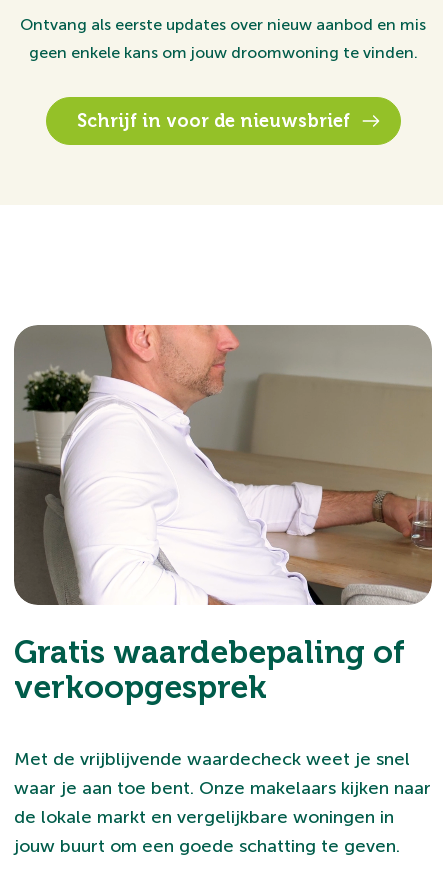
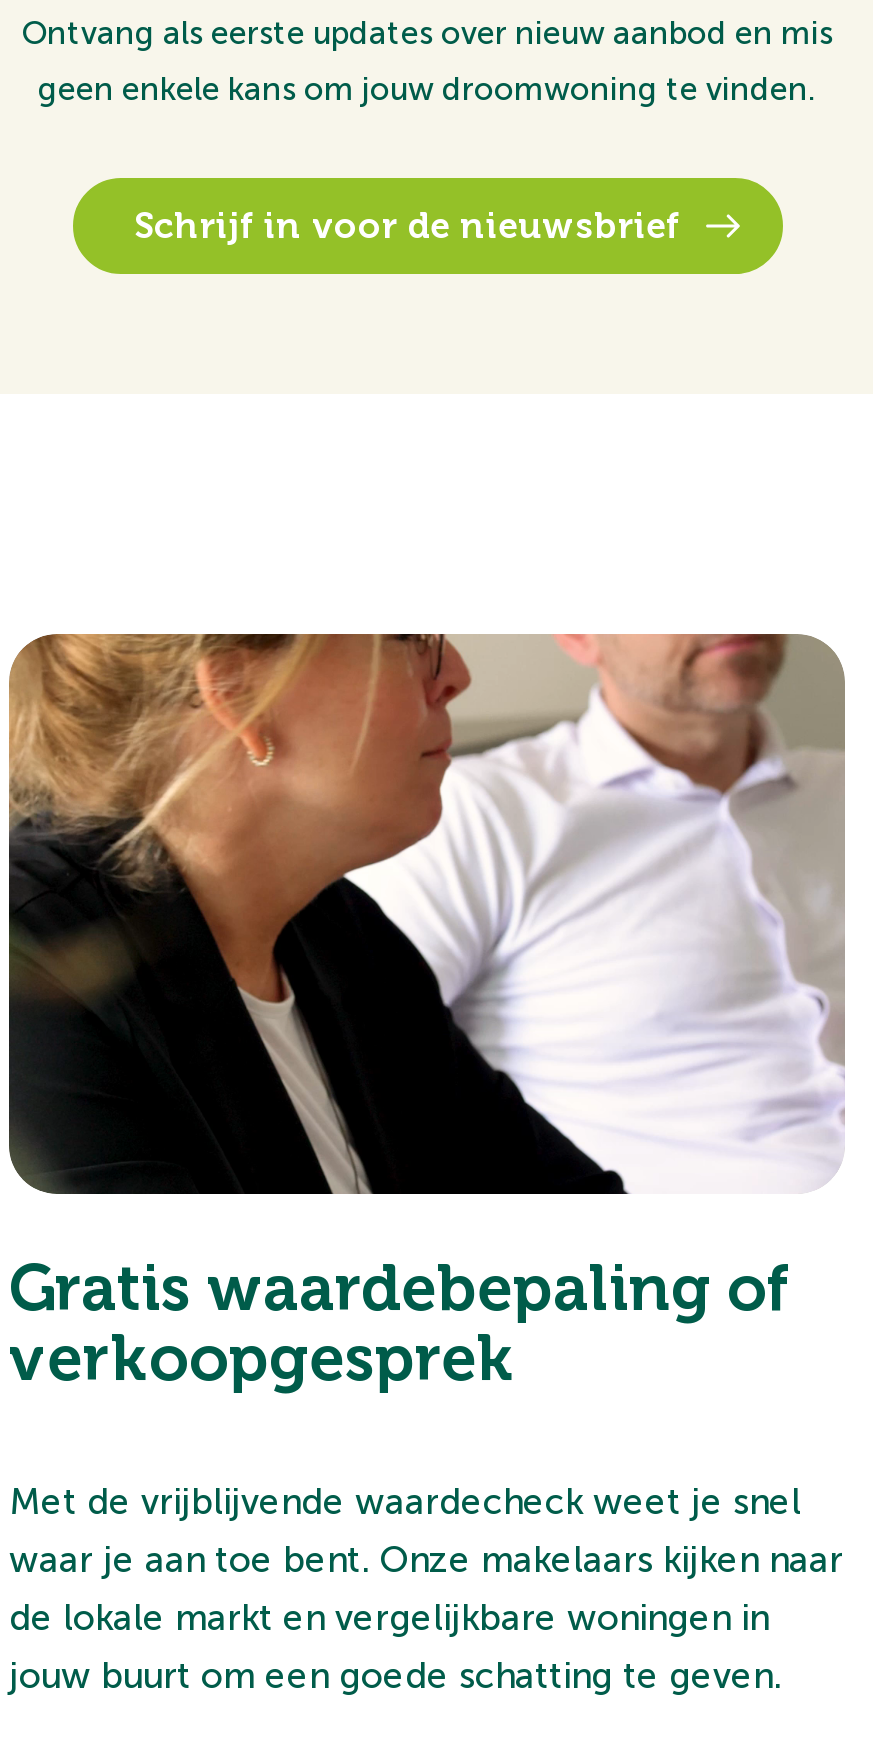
[14,324,433,606] [image] -> [9,632,845,1196] [image]

